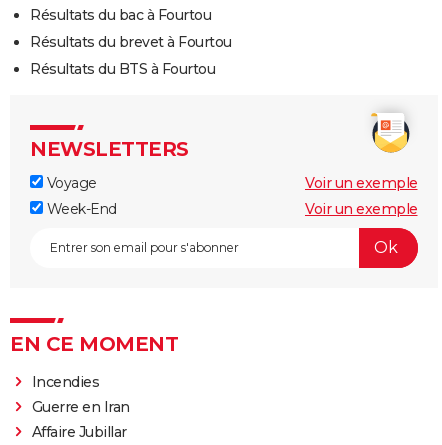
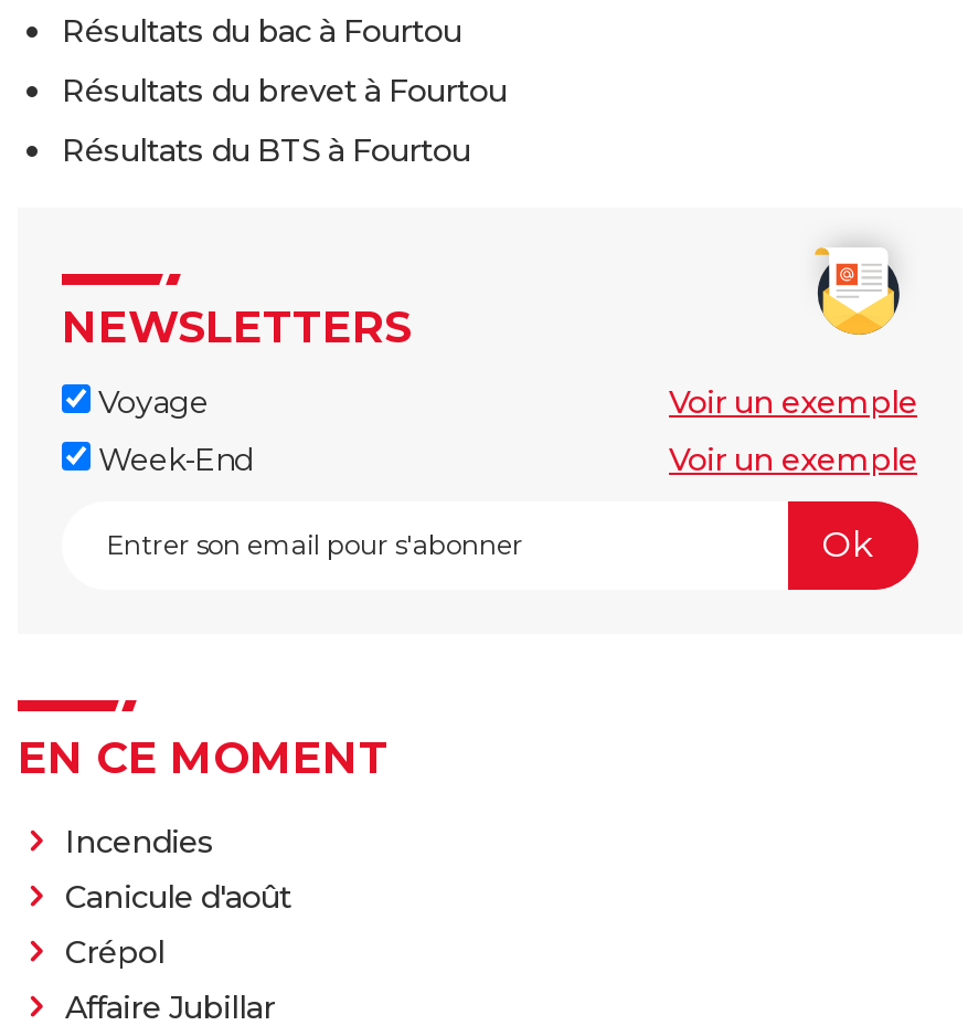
[31,398,129,416] Guerre en Iran -> [65,877,291,972] Canicule d'août | Crépol

